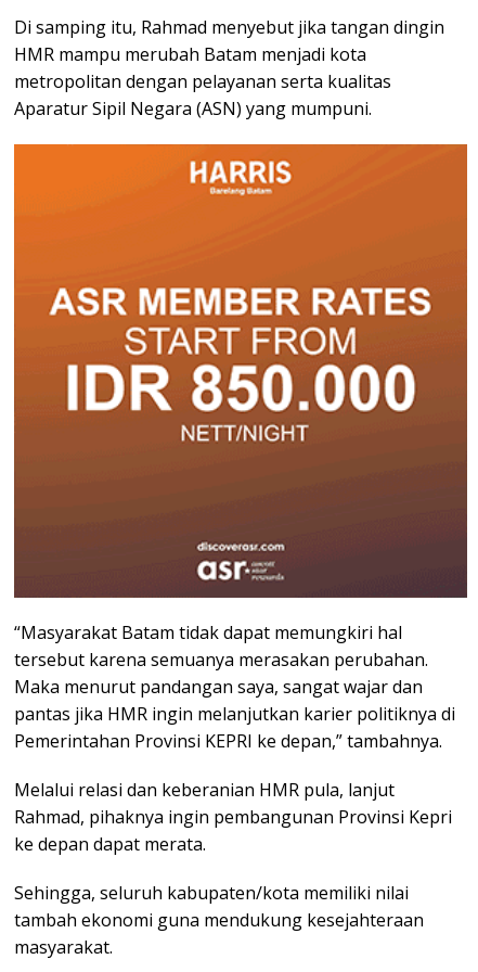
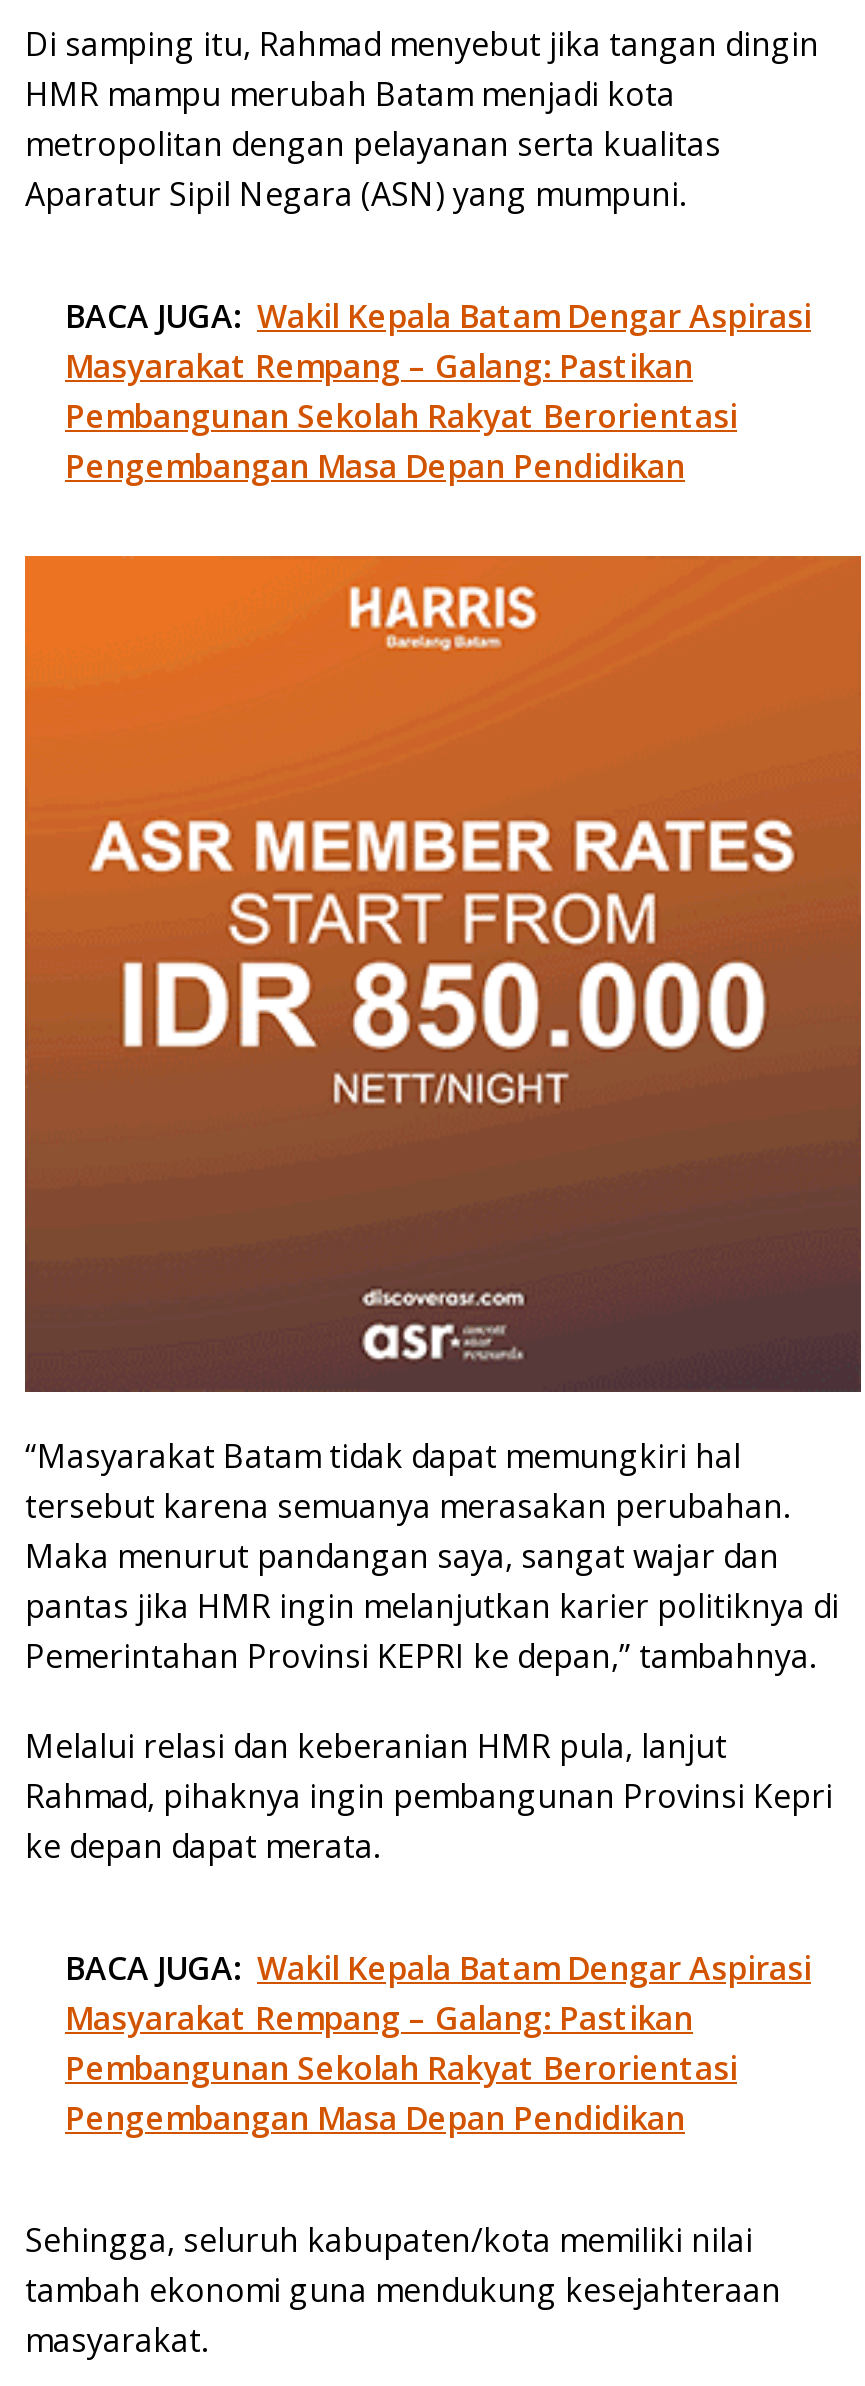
none -> [65,294,811,488] BACA JUGA: Wakil Kepala Batam Dengar Aspirasi | Masyarakat Rempang – Galang: Pastikan | Pembangunan Sekolah Rakyat Berorientasi | Pengembangan Masa Depan Pendidikan
none -> [65,1946,811,2140] BACA JUGA: Wakil Kepala Batam Dengar Aspirasi | Masyarakat Rempang – Galang: Pastikan | Pembangunan Sekolah Rakyat Berorientasi | Pengembangan Masa Depan Pendidikan

